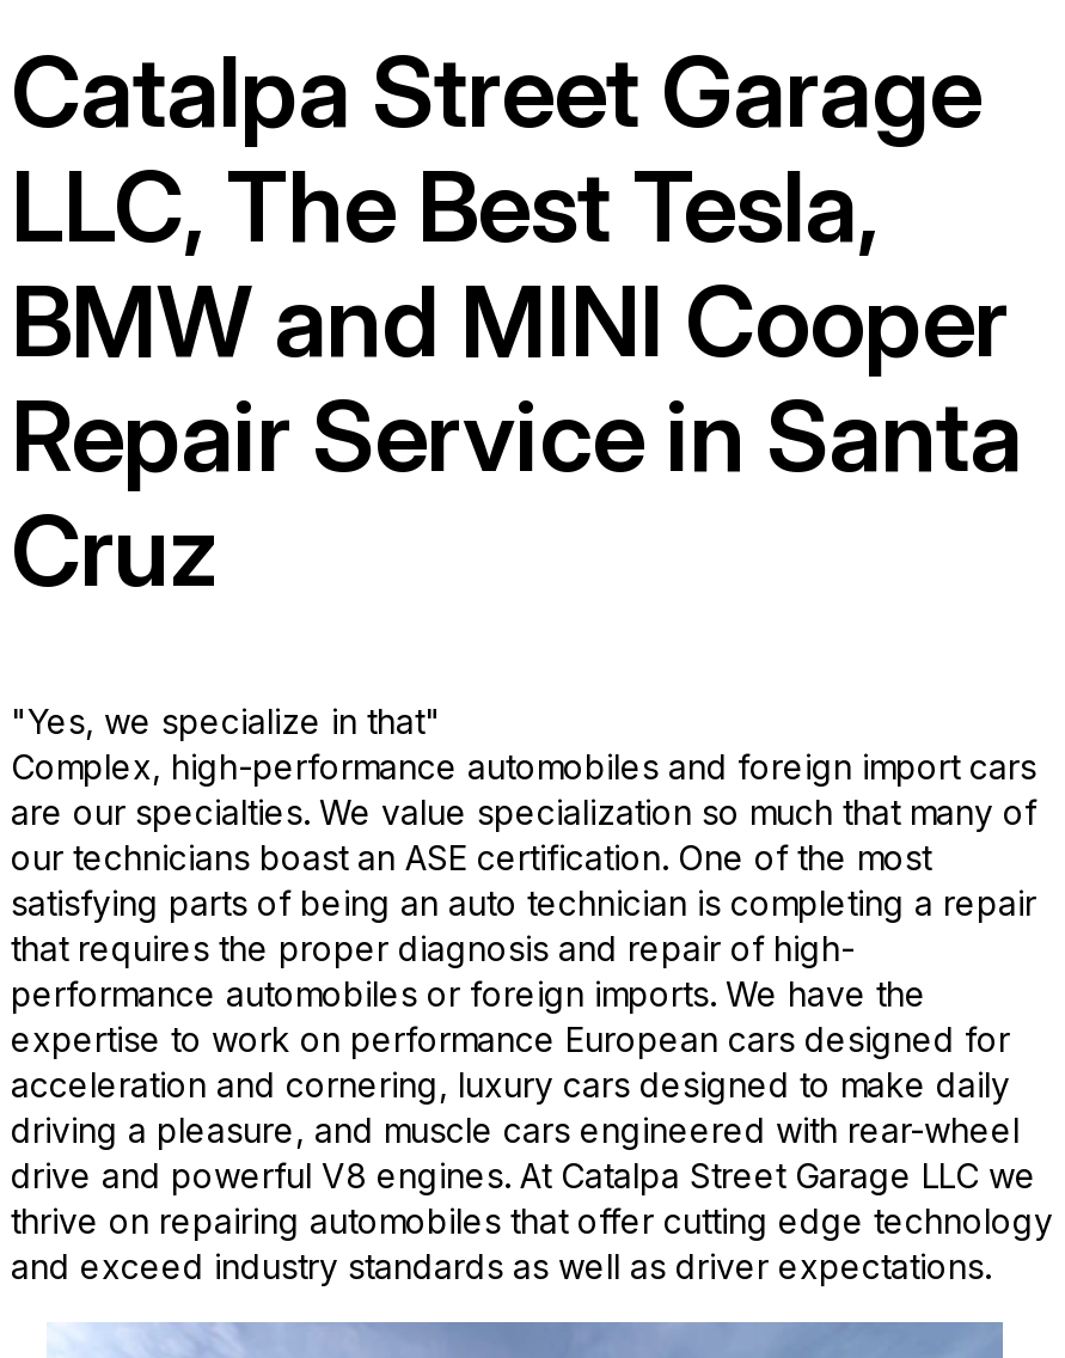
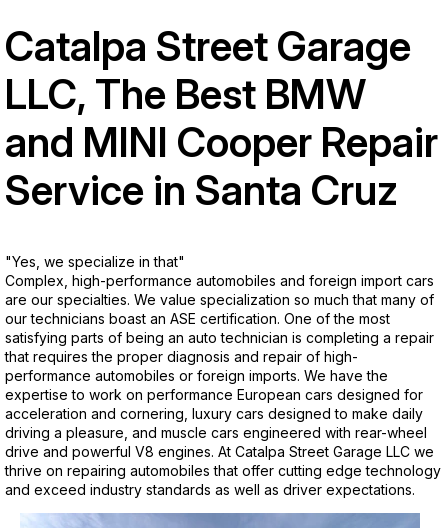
[11,146,1022,610] LLC, The Best Tesla, | BMW and MINI Cooper | Repair Service in Santa | Cruz -> [5,69,438,215] LLC, The Best BMW | and MINI Cooper Repair | Service in Santa Cruz

